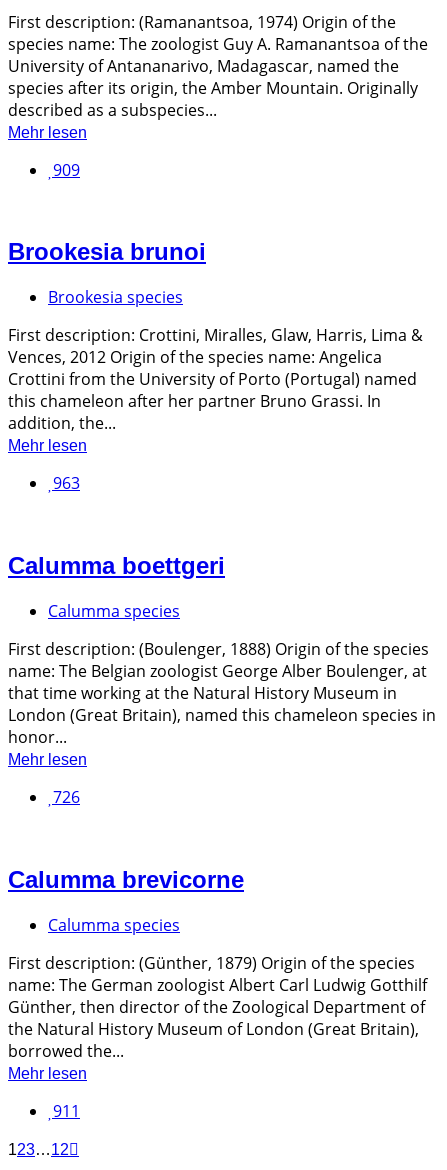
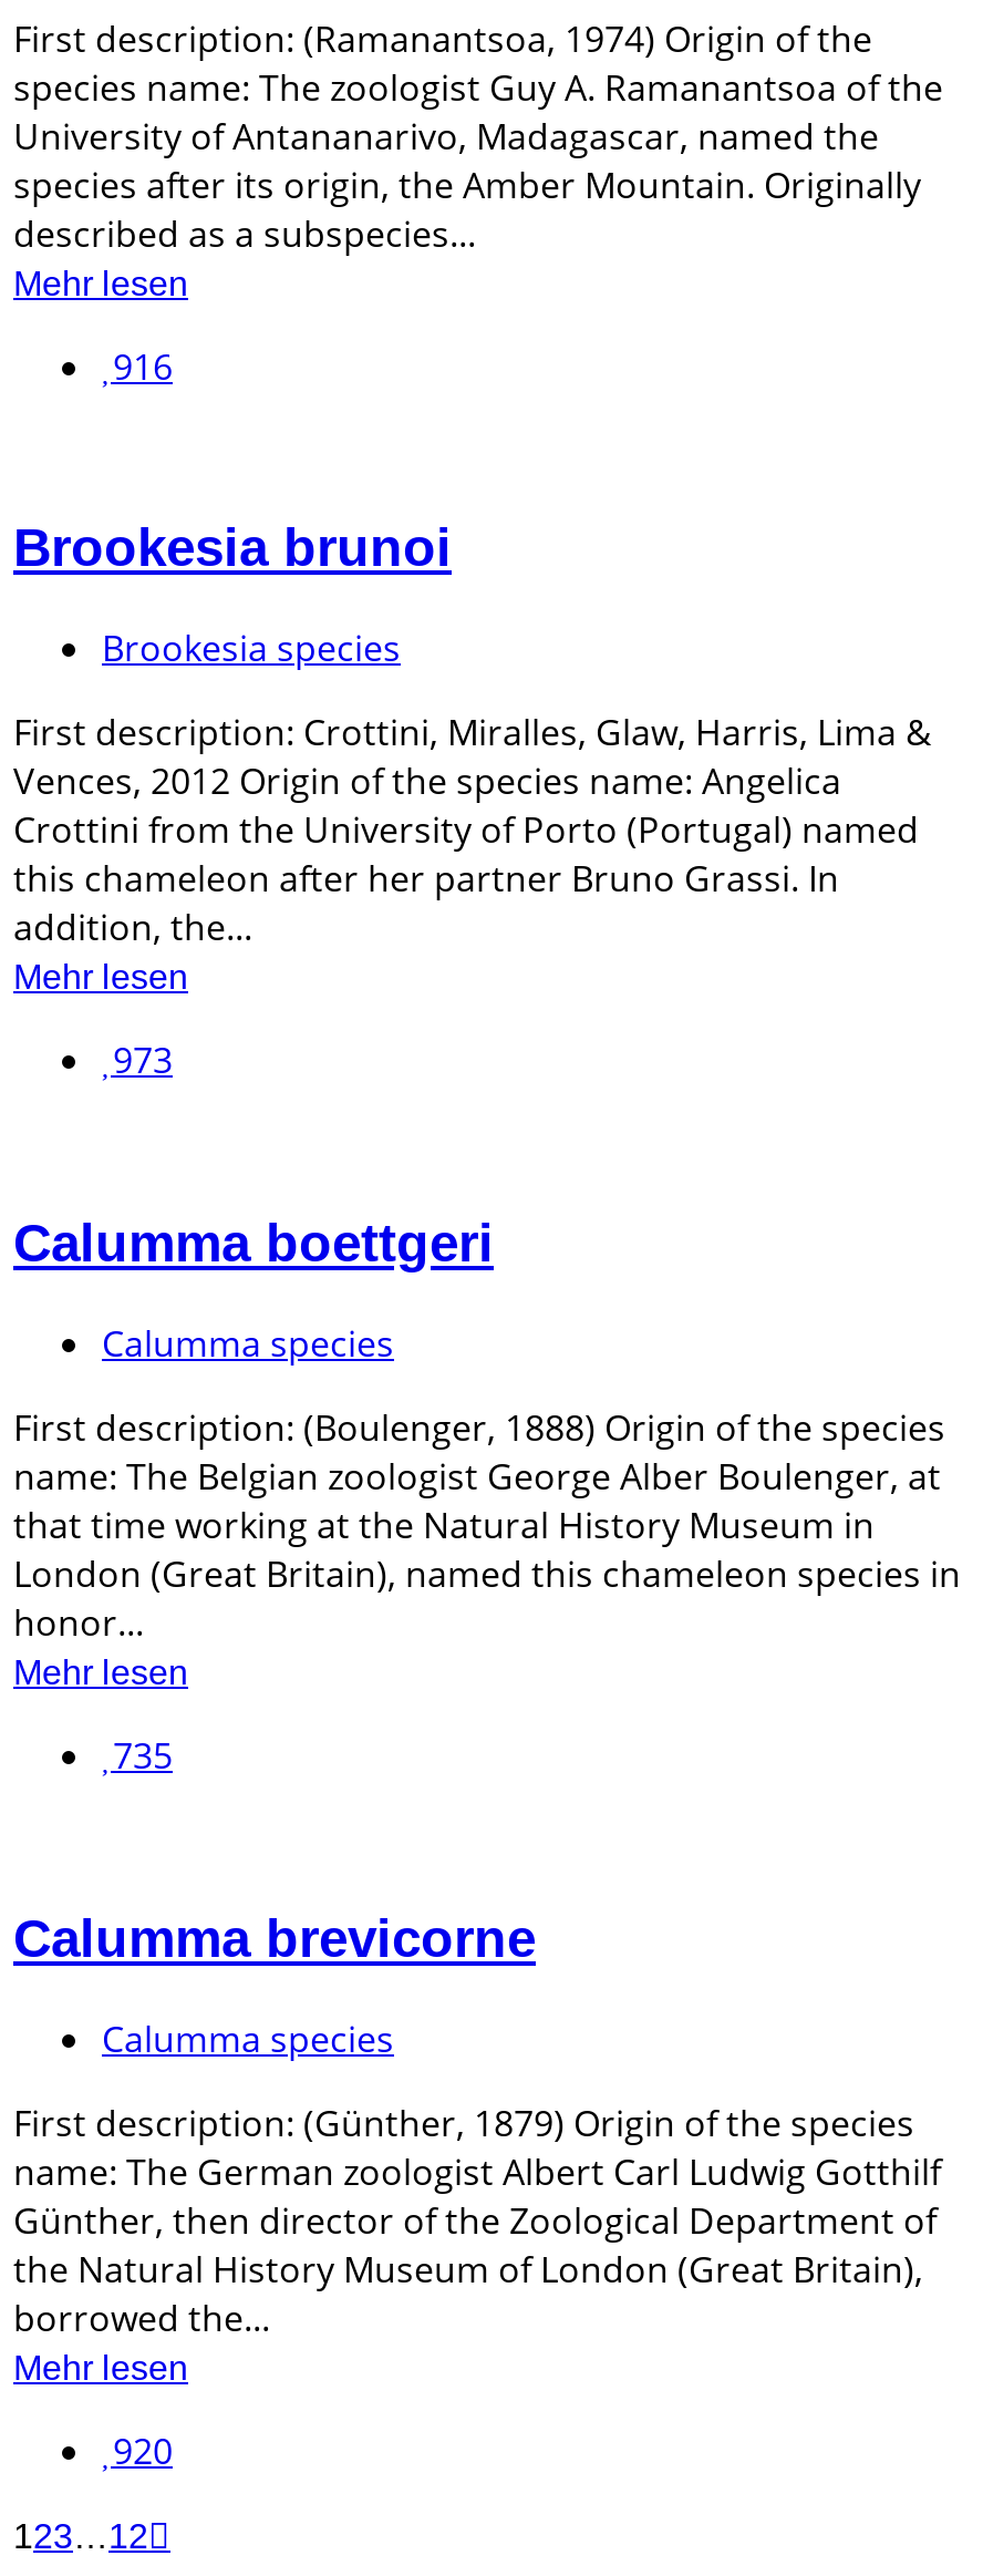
[53,158,80,180] 909 -> [113,341,173,390] 916
[53,472,80,494] 963 -> [113,1036,173,1085] 973
[53,786,80,808] 726 -> [113,1731,173,1780] 735
[53,1100,80,1122] 911 -> [113,2426,173,2475] 920

